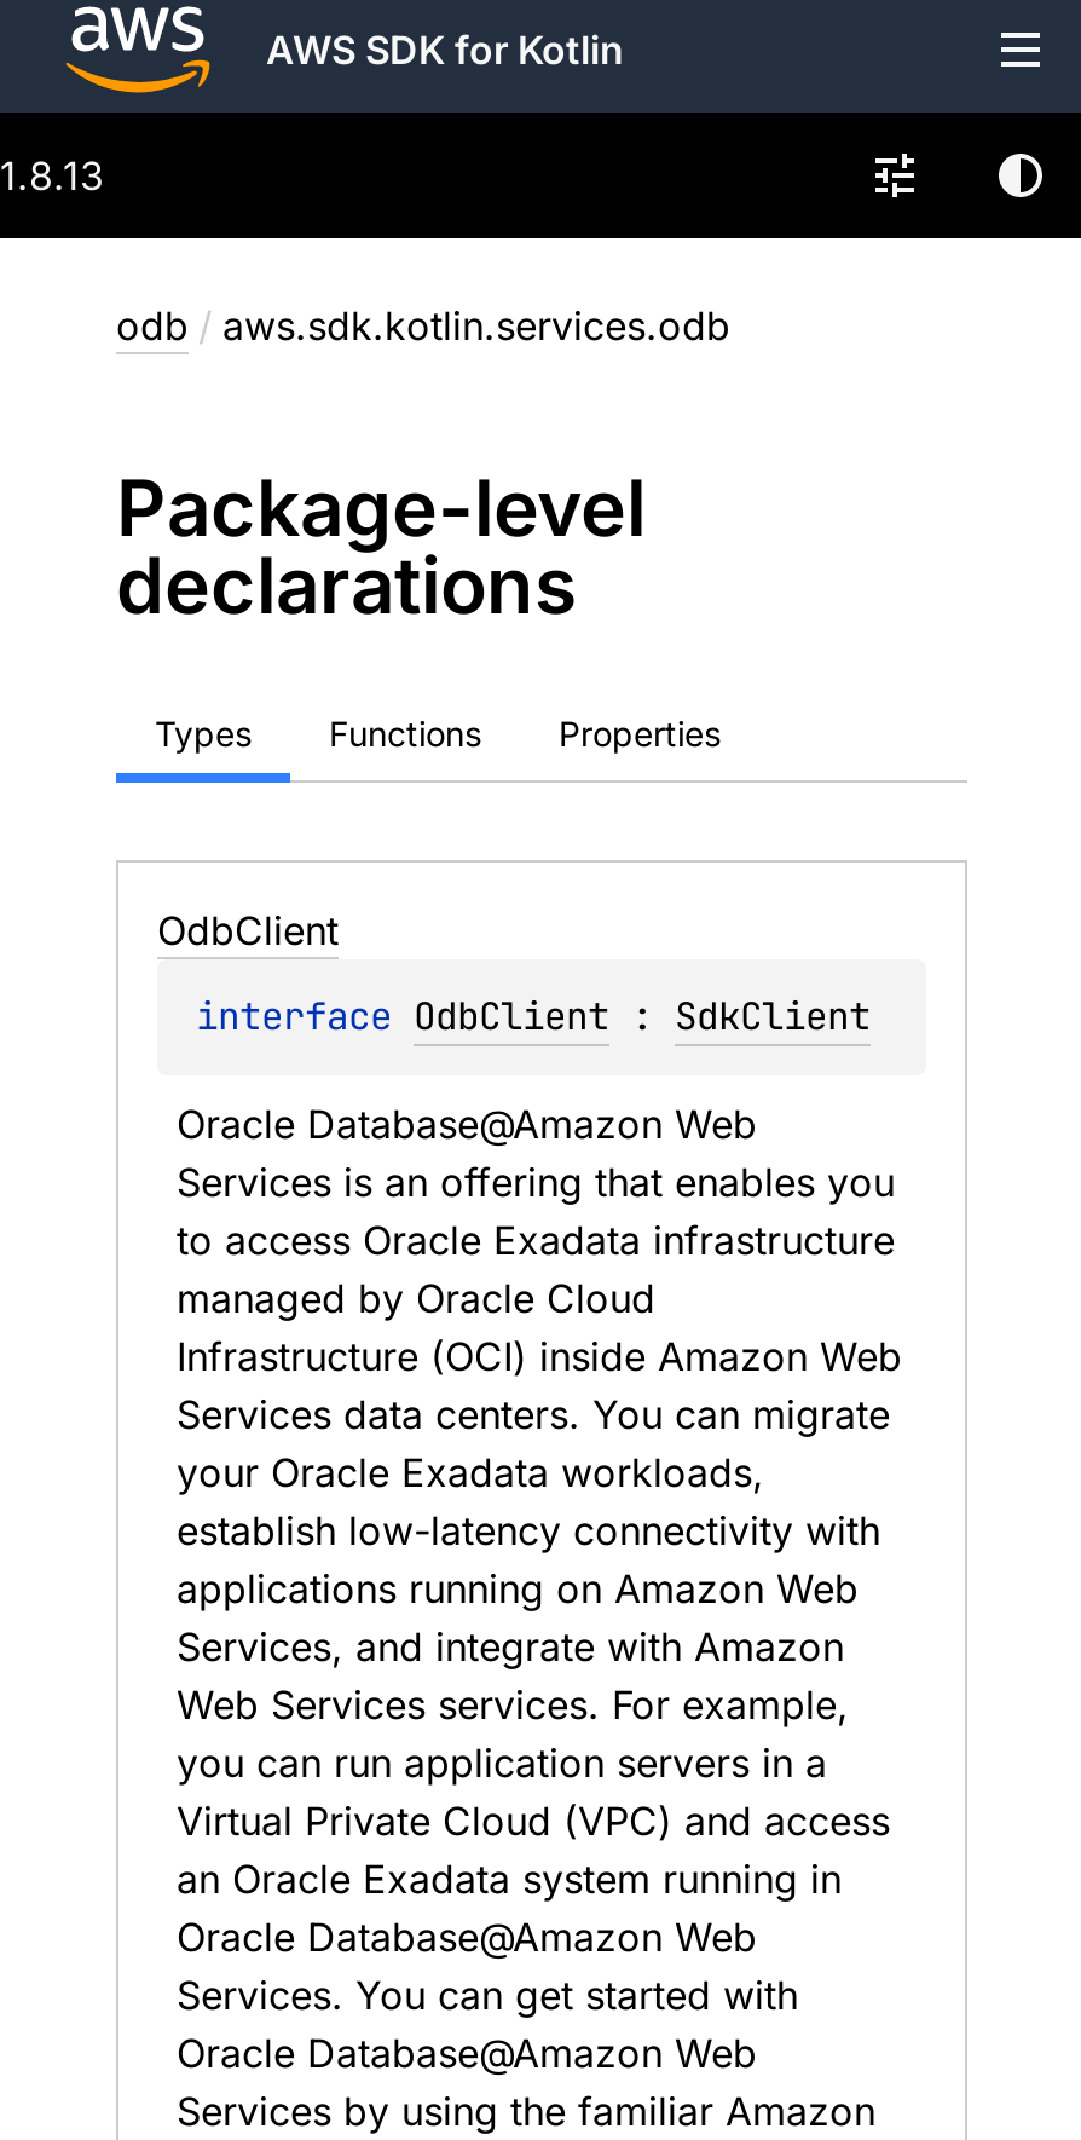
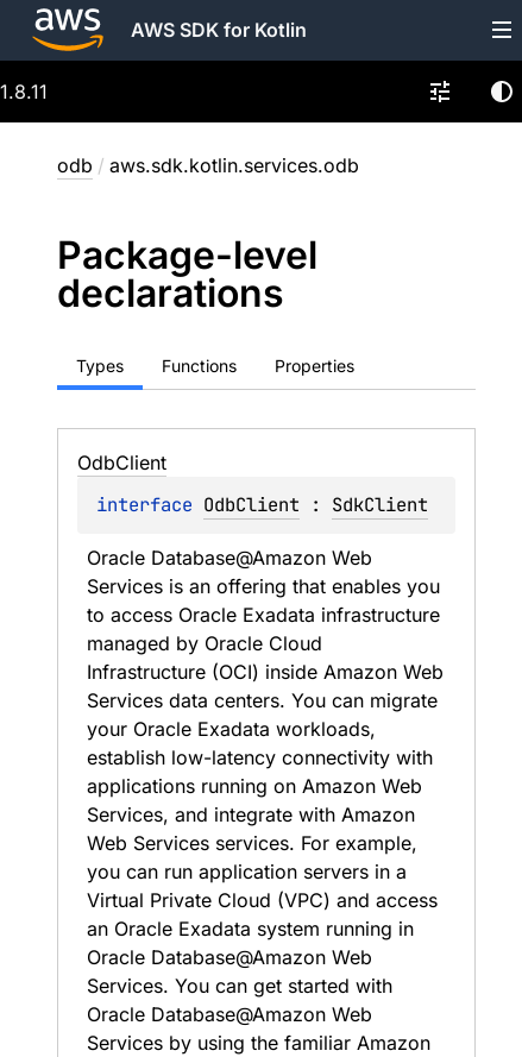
[0,151,104,200] 1.8.13 -> [0,80,48,103] 1.8.11

